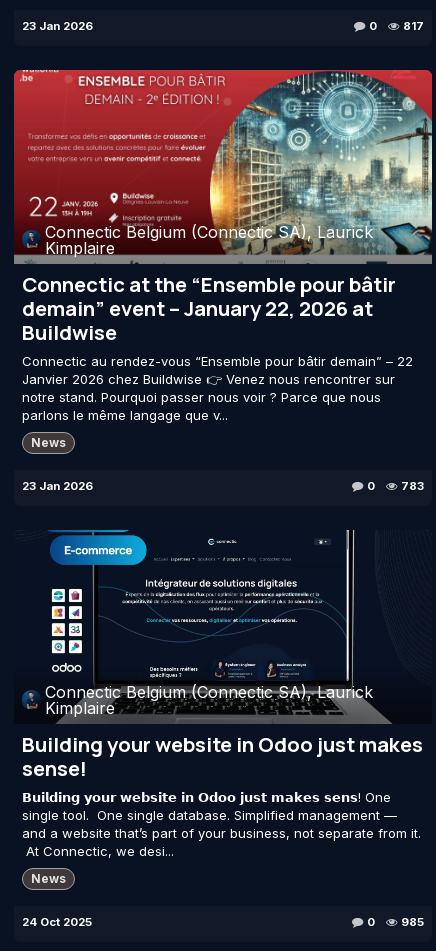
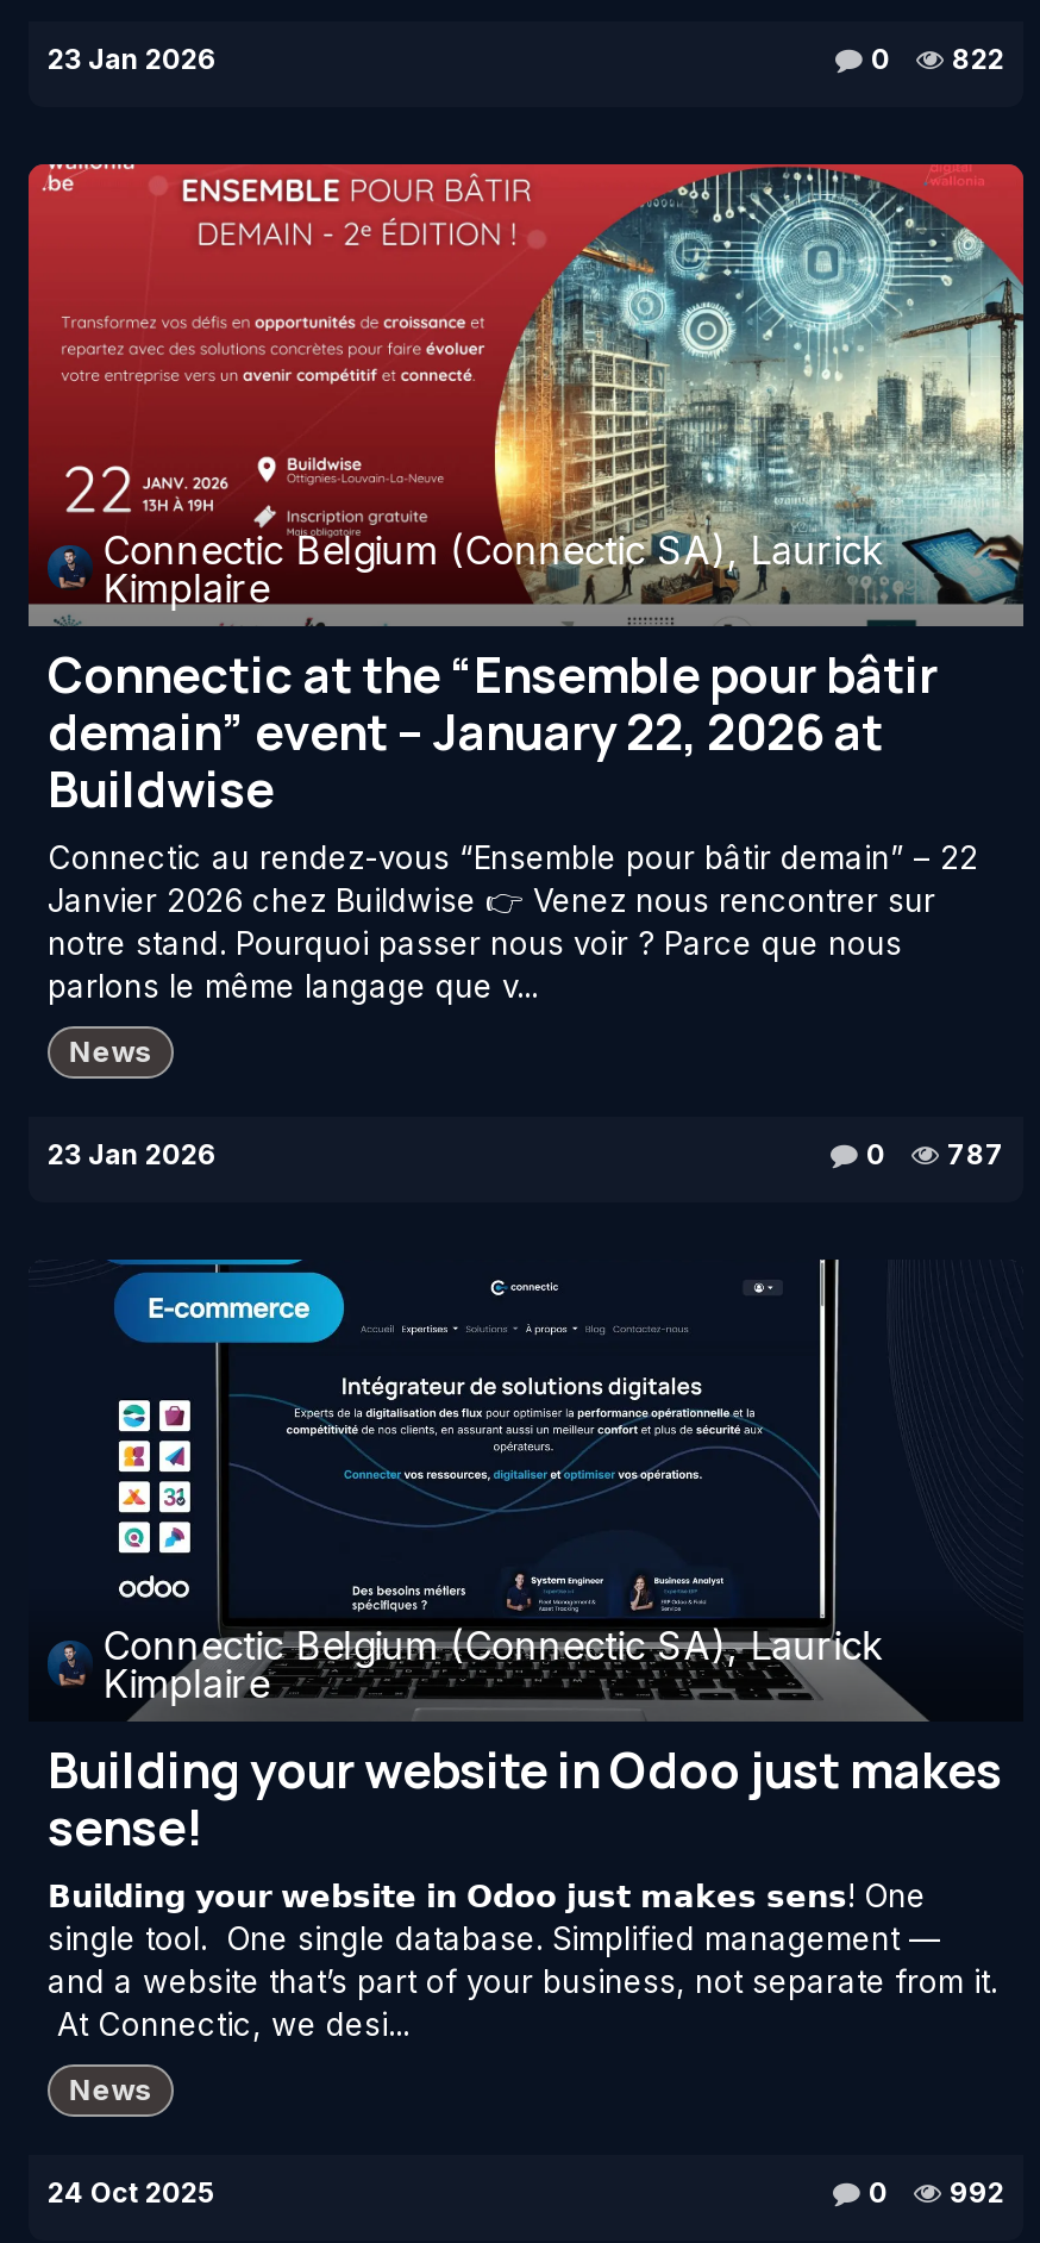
[369,19,424,33] 0 817 -> [871,42,1004,75] 0 822
[367,479,424,493] 0 783 -> [866,1138,1004,1172] 0 787
[367,915,424,929] 0 985 -> [869,2177,1004,2210] 0 992

